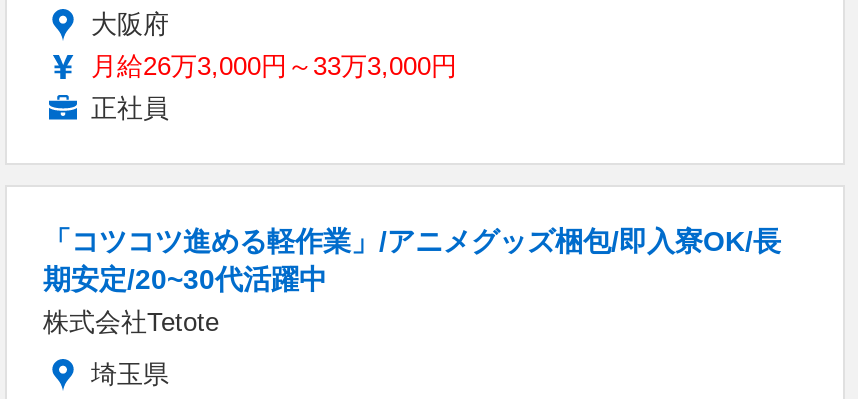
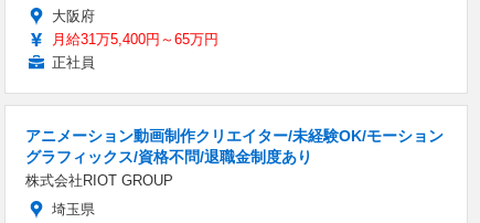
[91,51,457,81] 月給26万3,000円～33万3,000円 -> [52,31,218,47] 月給31万5,400円～65万円
[43,225,781,337] 「コツコツ進める軽作業」/アニメグッズ梱包/即入寮OK/長 | 期安定/20~30代活躍中 | 株式会社Tetote -> [25,127,444,189] アニメーション動画制作クリエイター/未経験OK/モーション | グラフィックス/資格不問/退職金制度あり | 株式会社RIOT GROUP

